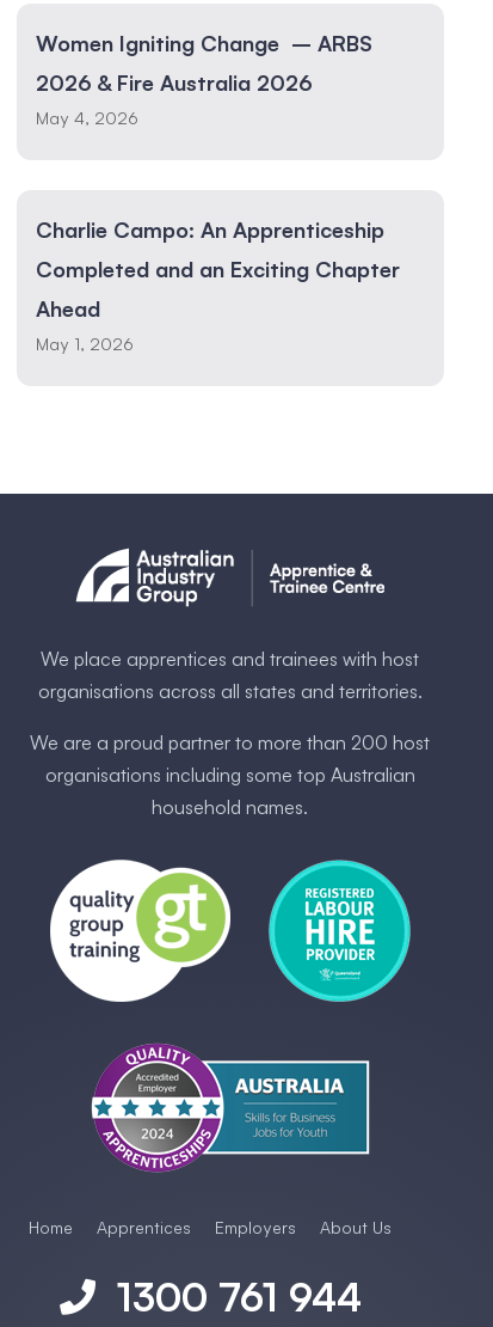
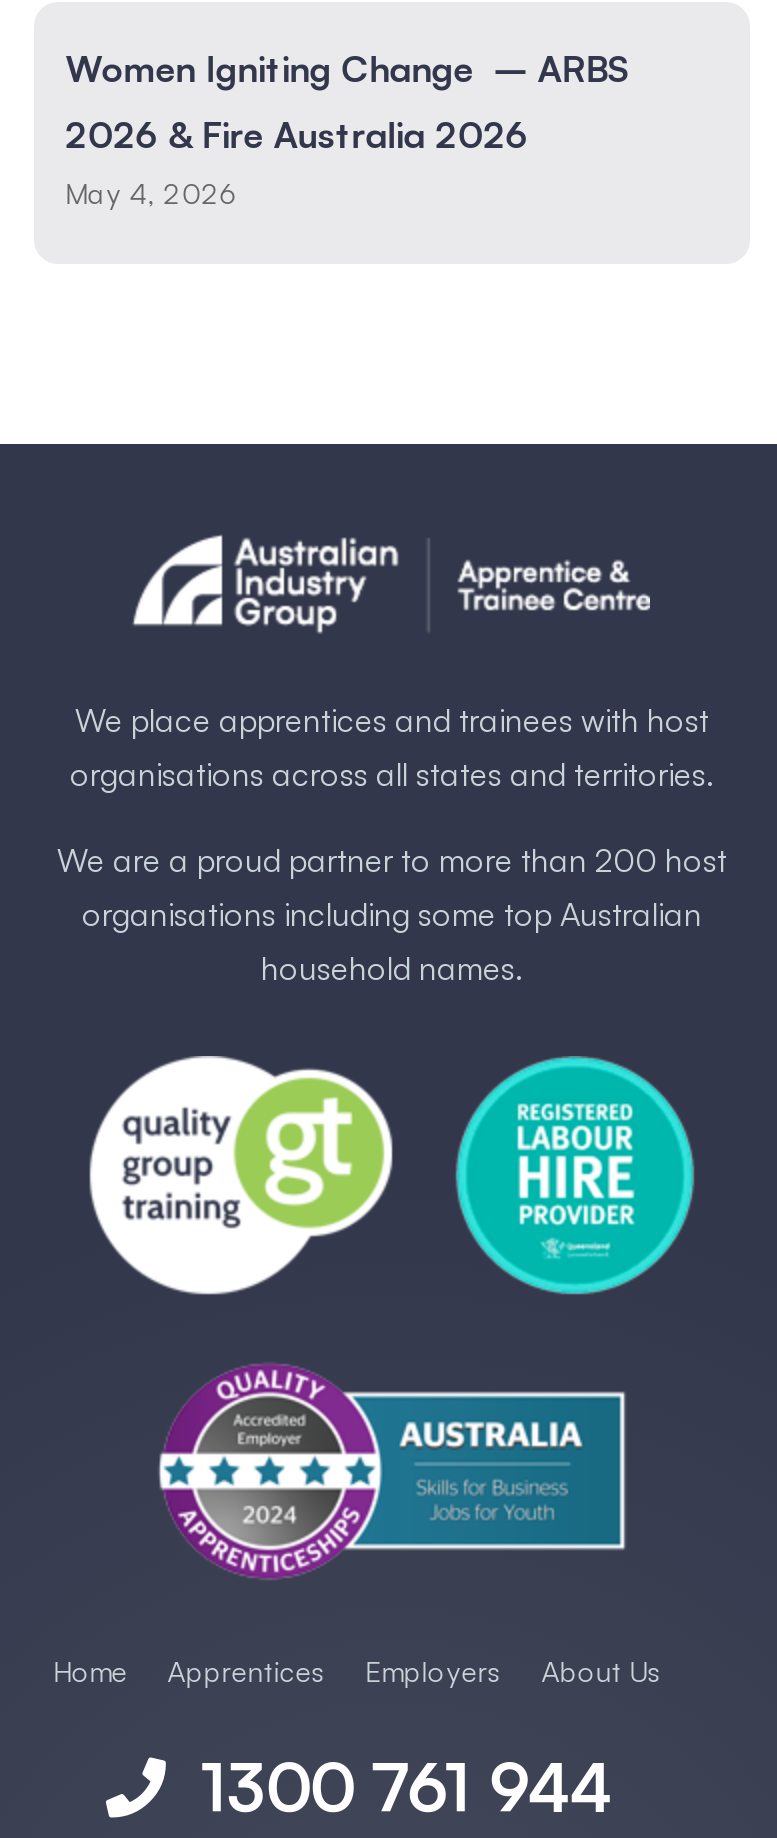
[36,216,400,354] Charlie Campo: An Apprenticeship | Completed and an Exciting Chapter | Ahead | May 1, 2026 -> none

